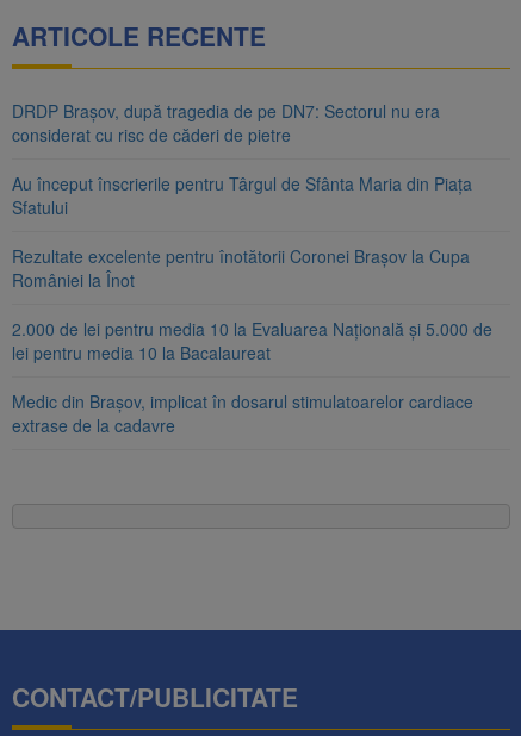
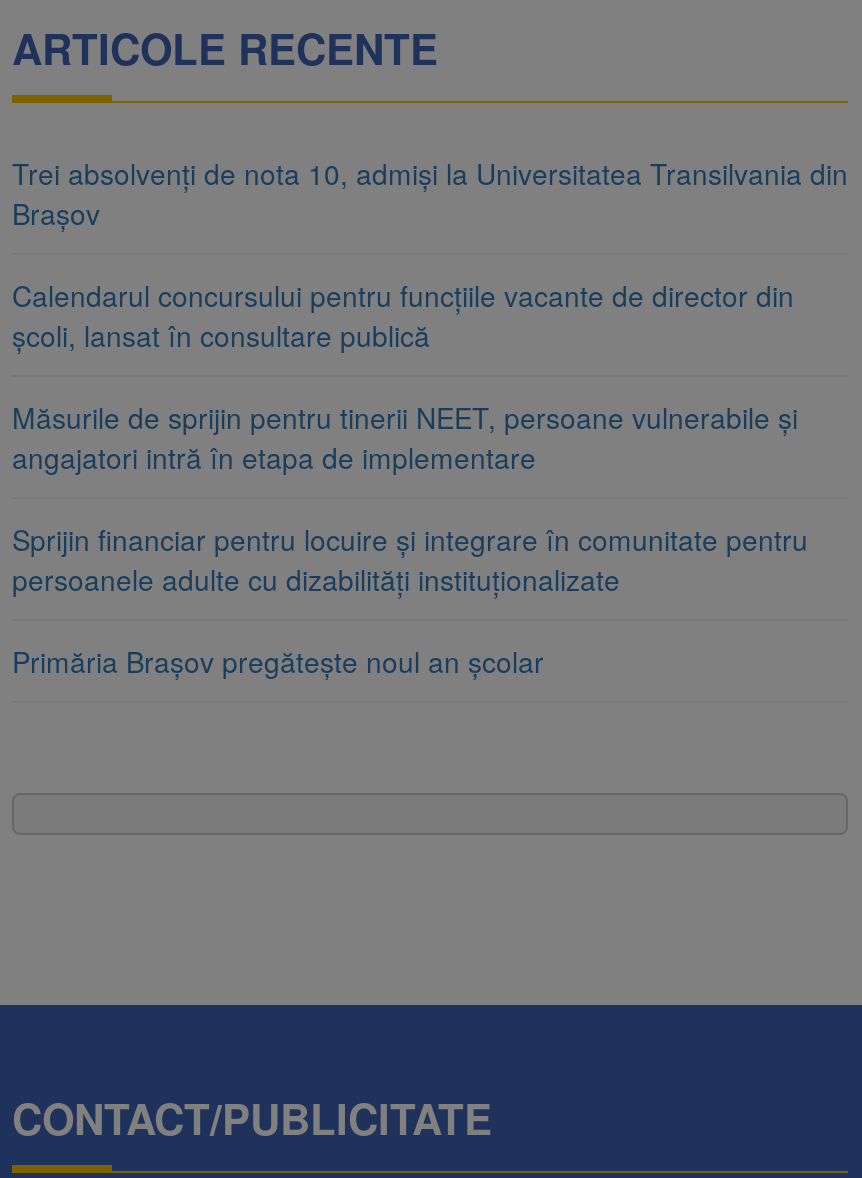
[12,99,440,147] DRDP Brașov, după tragedia de pe DN7: Sectorul nu era | considerat cu risc de căderi de pietre -> [12,154,848,234] Trei absolvenți de nota 10, admiși la Universitatea Transilvania din | Brașov
[12,172,472,220] Au început înscrierile pentru Târgul de Sfânta Maria din Piața | Sfatului -> [12,276,794,356] Calendarul concursului pentru funcțiile vacante de director din | școli, lansat în consultare publică
[12,245,470,292] Rezultate excelente pentru înotătorii Coronei Brașov la Cupa | României la Înot -> [12,398,798,478] Măsurile de sprijin pentru tinerii NEET, persoane vulnerabile și | angajatori intră în etapa de implementare
[12,317,492,365] 2.000 de lei pentru media 10 la Evaluarea Națională și 5.000 de | lei pentru media 10 la Bacalaureat -> [12,520,808,600] Sprijin financiar pentru locuire și integrare în comunitate pentru | persoanele adulte cu dizabilități instituționalizate
[12,390,473,438] Medic din Brașov, implicat în dosarul stimulatoarelor cardiace | extrase de la cadavre -> [12,642,544,682] Primăria Brașov pregătește noul an școlar

